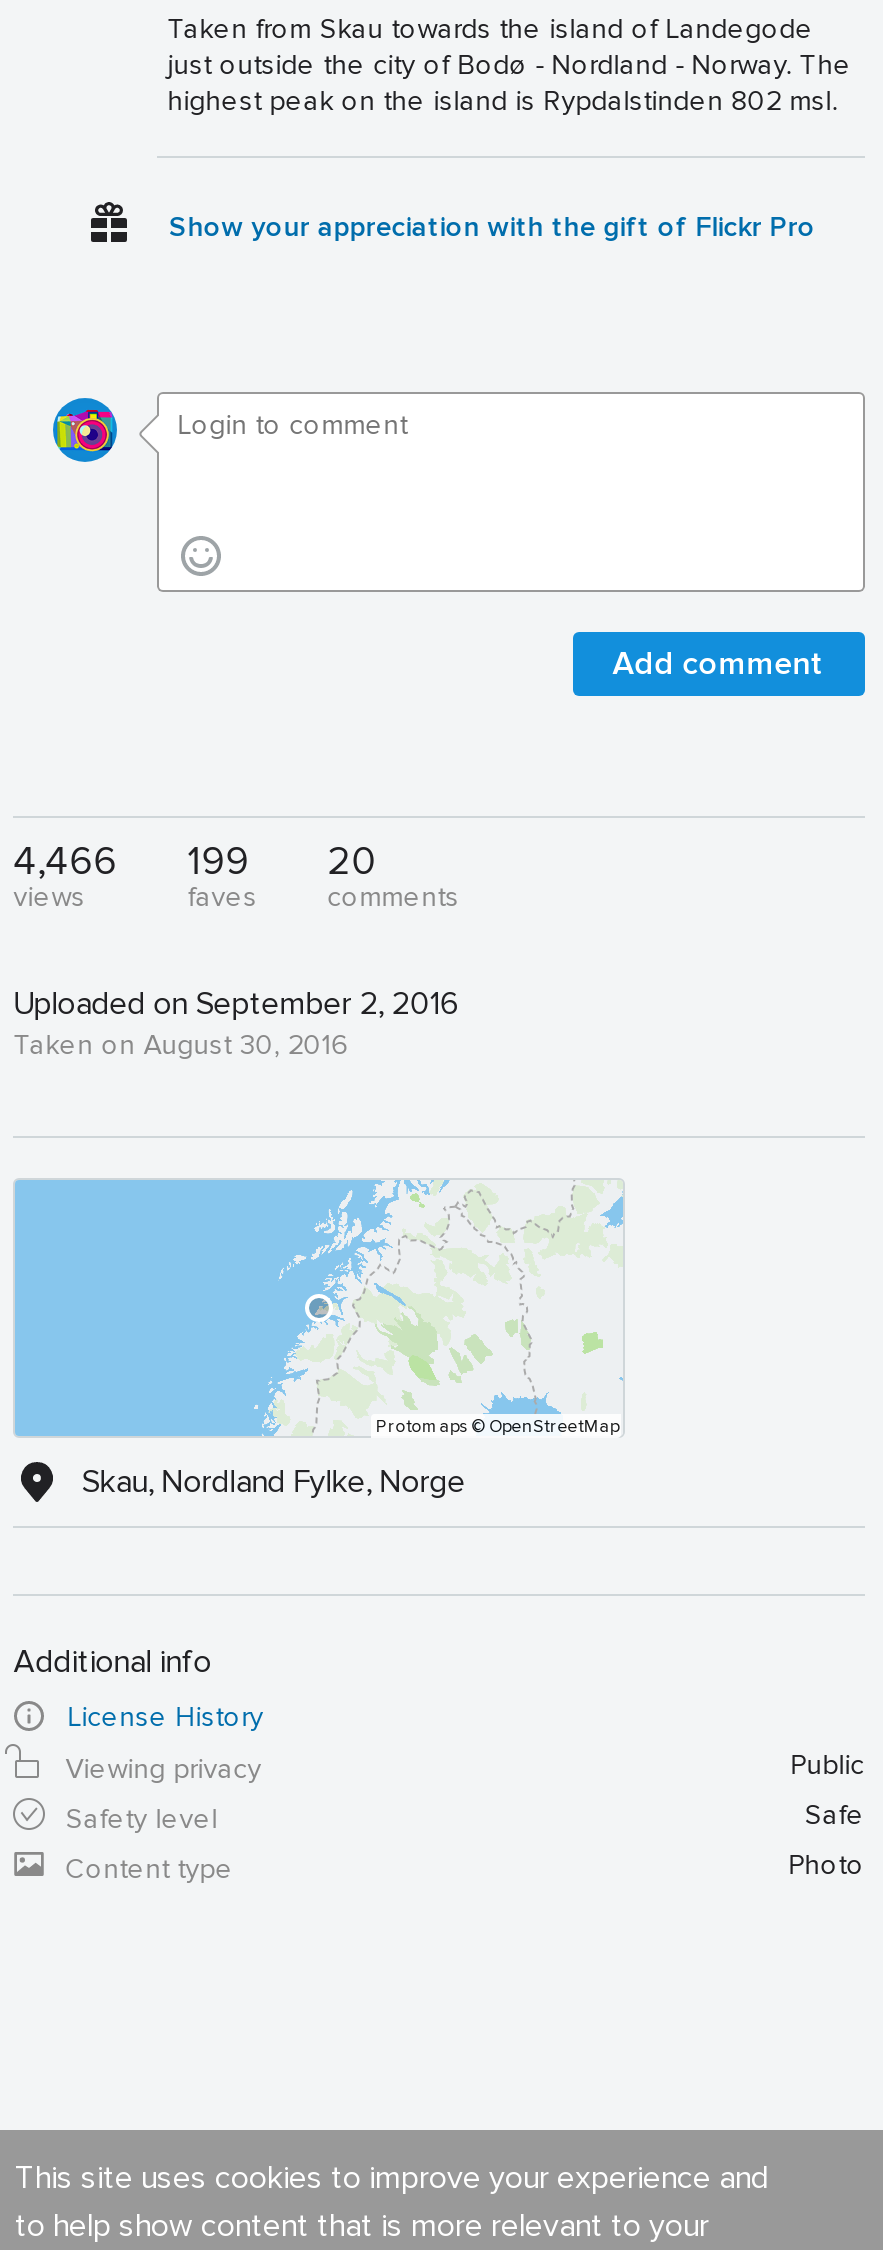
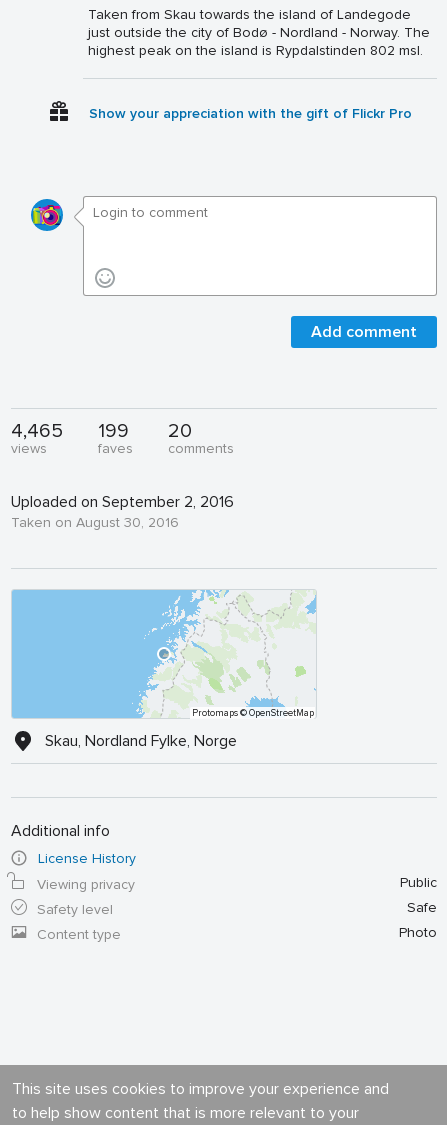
[13,838,375,886] 4,466 199 20 -> [11,419,192,443] 4,465 199 20

